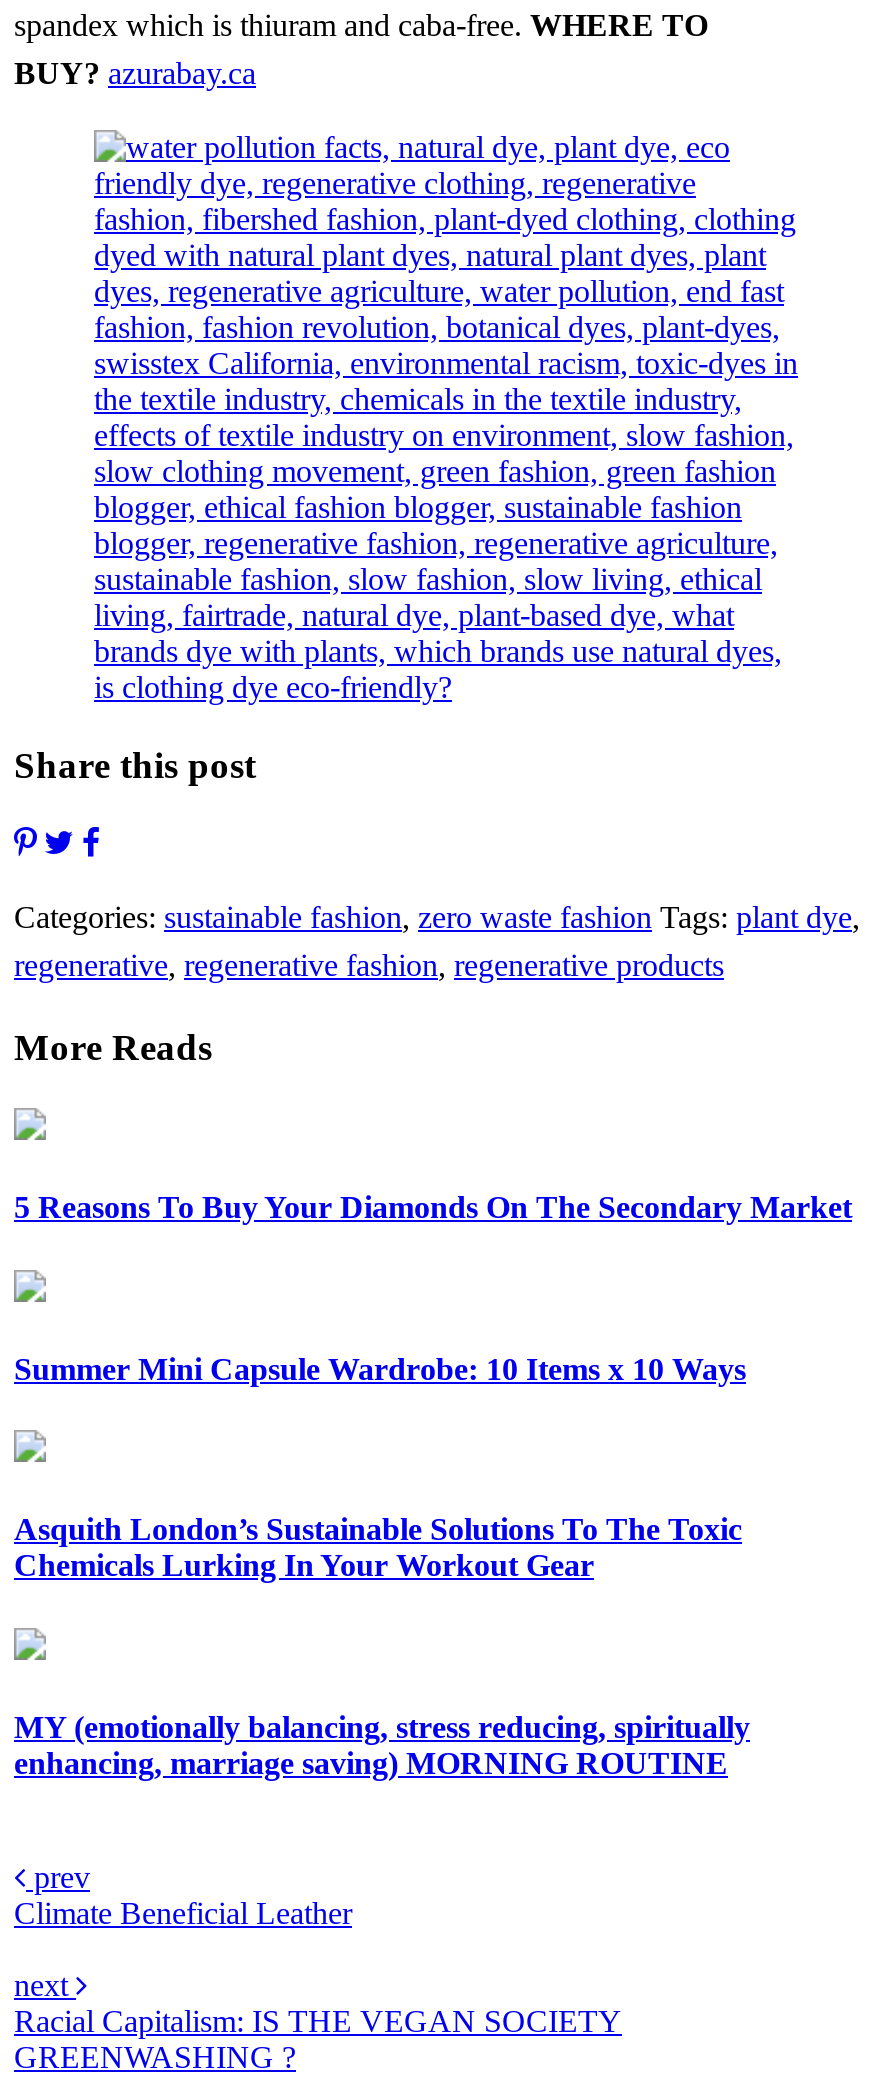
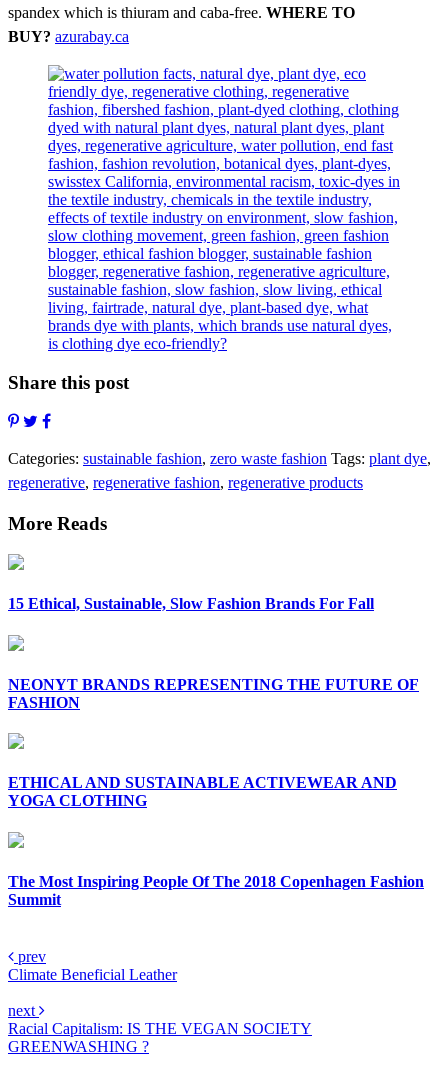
[14,1191,852,1225] 5 Reasons To Buy Your Diamonds On The Secondary Market -> [8,595,374,612] 15 Ethical, Sustainable, Slow Fashion Brands For Fall
[14,1352,746,1386] Summer Mini Capsule Wardrobe: 10 Items x 10 Ways -> [8,676,419,711] NEONYT BRANDS REPRESENTING THE FUTURE OF | FASHION
[14,1513,742,1583] Asquith London’s Sustainable Solutions To The Toxic | Chemicals Lurking In Your Workout Gear -> [8,774,397,809] ETHICAL AND SUSTAINABLE ACTIVEWEAR AND | YOGA CLOTHING
[14,1710,750,1780] MY (emotionally balancing, stress reducing, spiritually | enhancing, marriage saving) MORNING ROUTINE -> [8,873,424,908] The Most Inspiring People Of The 2018 Copenhagen Fashion | Summit

